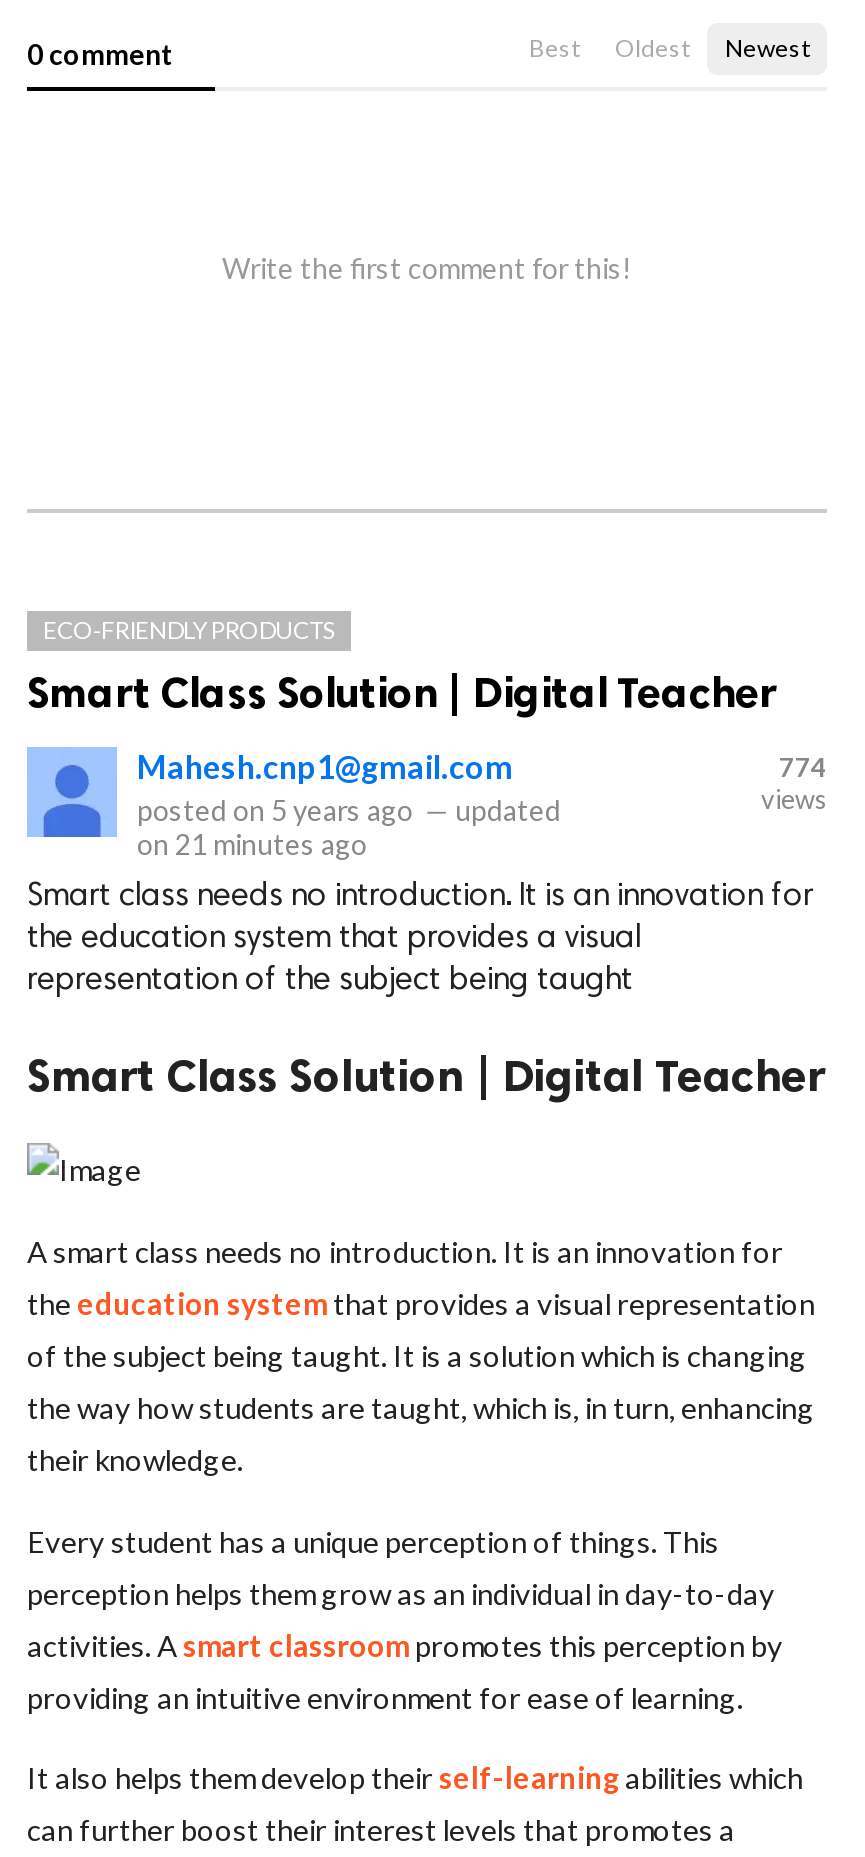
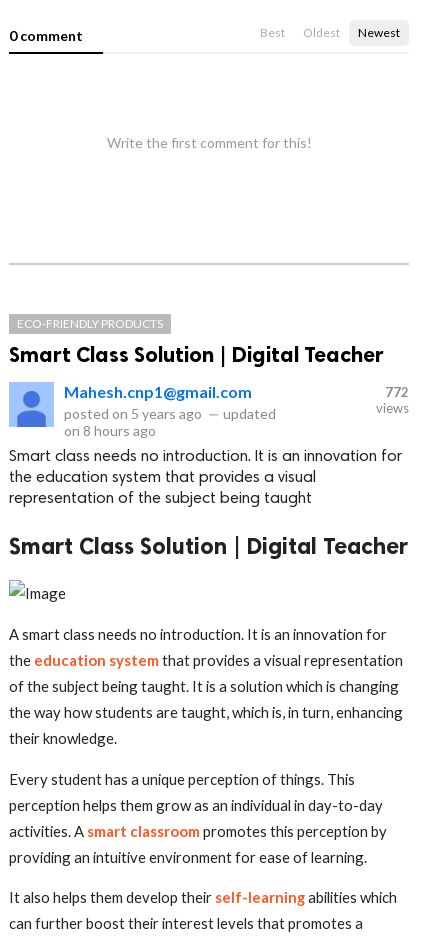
[779,752,827,784] 774 -> [385,384,409,400] 772
[137,828,367,862] on 21 minutes ago -> [64,422,156,439] on 8 hours ago

